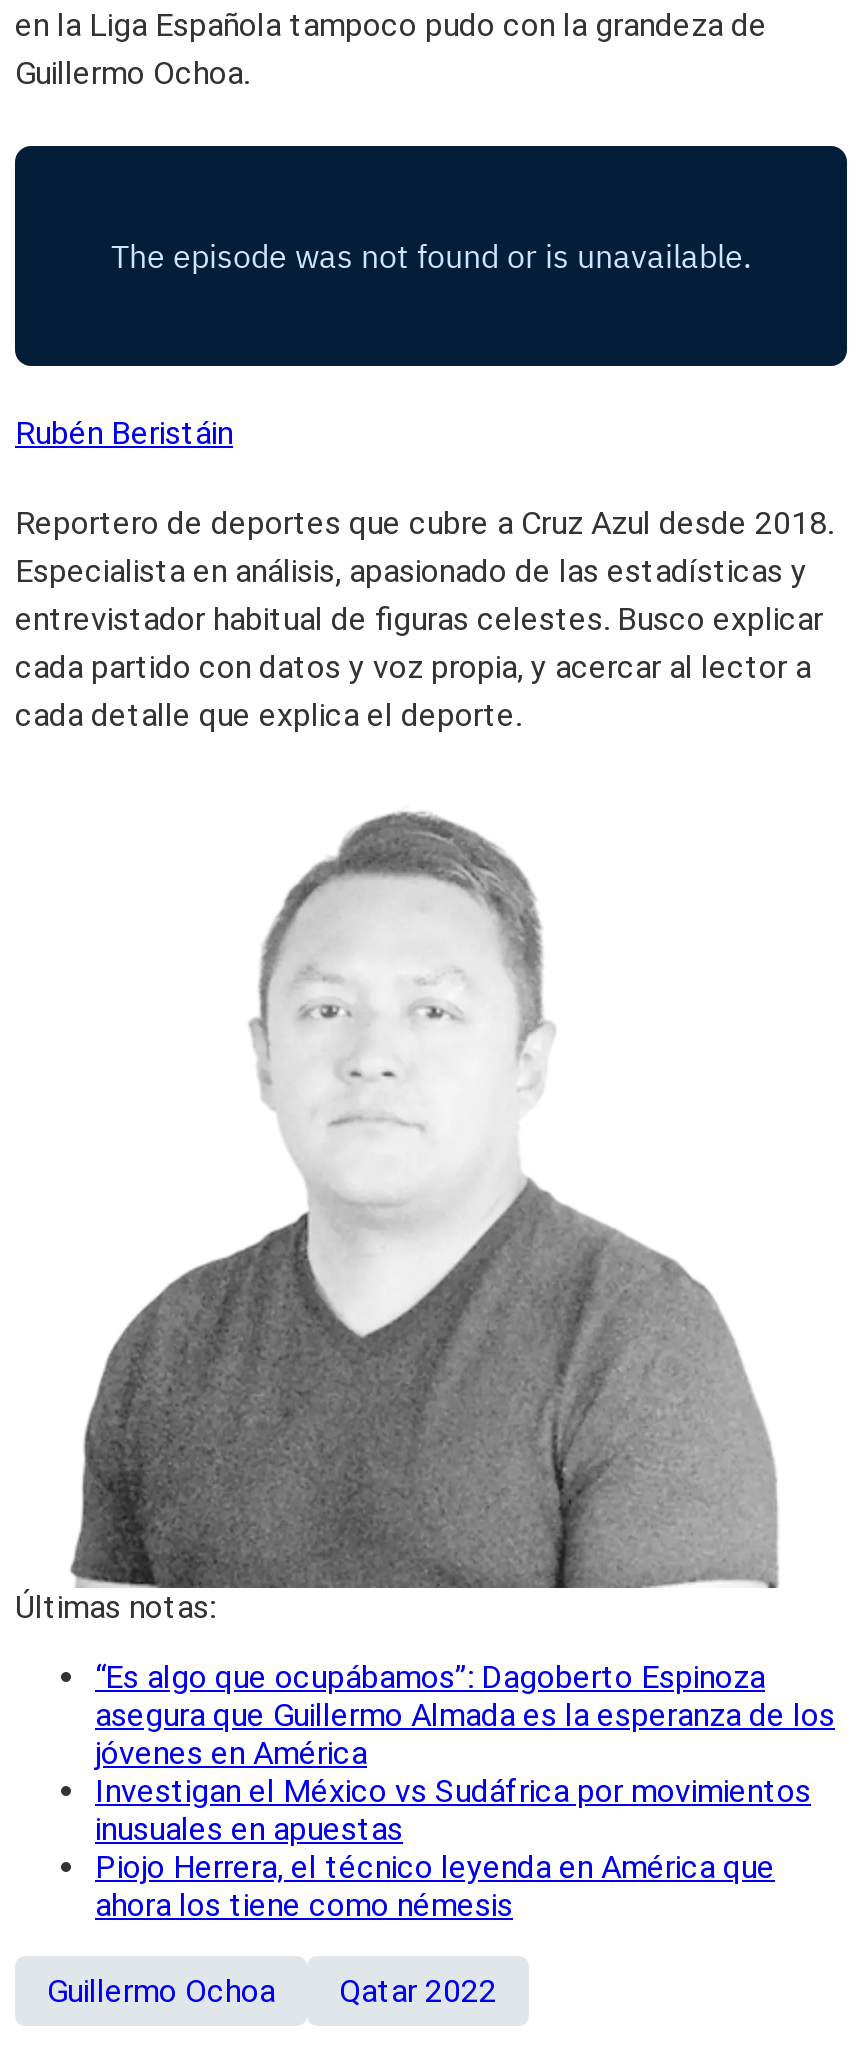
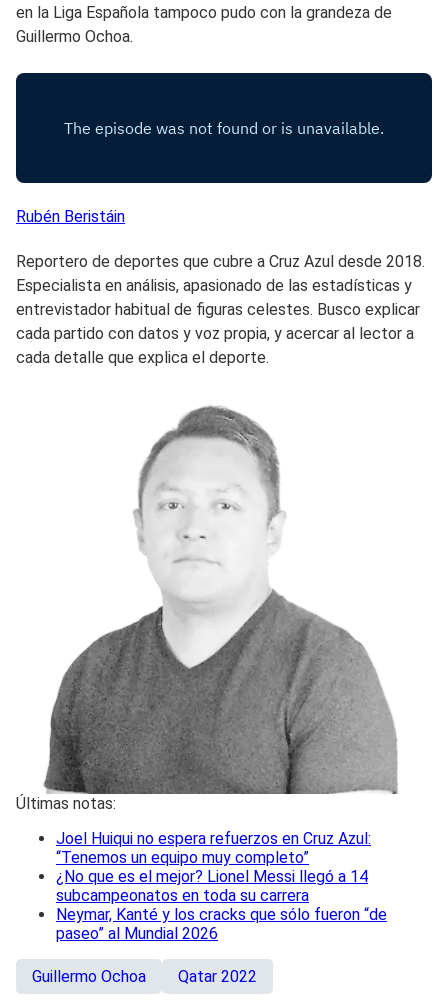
[95,1658,835,1924] “Es algo que ocupábamos”: Dagoberto Espinoza | asegura que Guillermo Almada es la esperanza de los | jóvenes en América | Investigan el México vs Sudáfrica por movimientos | inusuales en apuestas | Piojo Herrera, el técnico leyenda en América que | ahora los tiene como némesis -> [56,829,387,943] Joel Huiqui no espera refuerzos en Cruz Azul: | “Tenemos un equipo muy completo” | ¿No que es el mejor? Lionel Messi llegó a 14 | subcampeonatos en toda su carrera | Neymar, Kanté y los cracks que sólo fueron “de | paseo” al Mundial 2026

